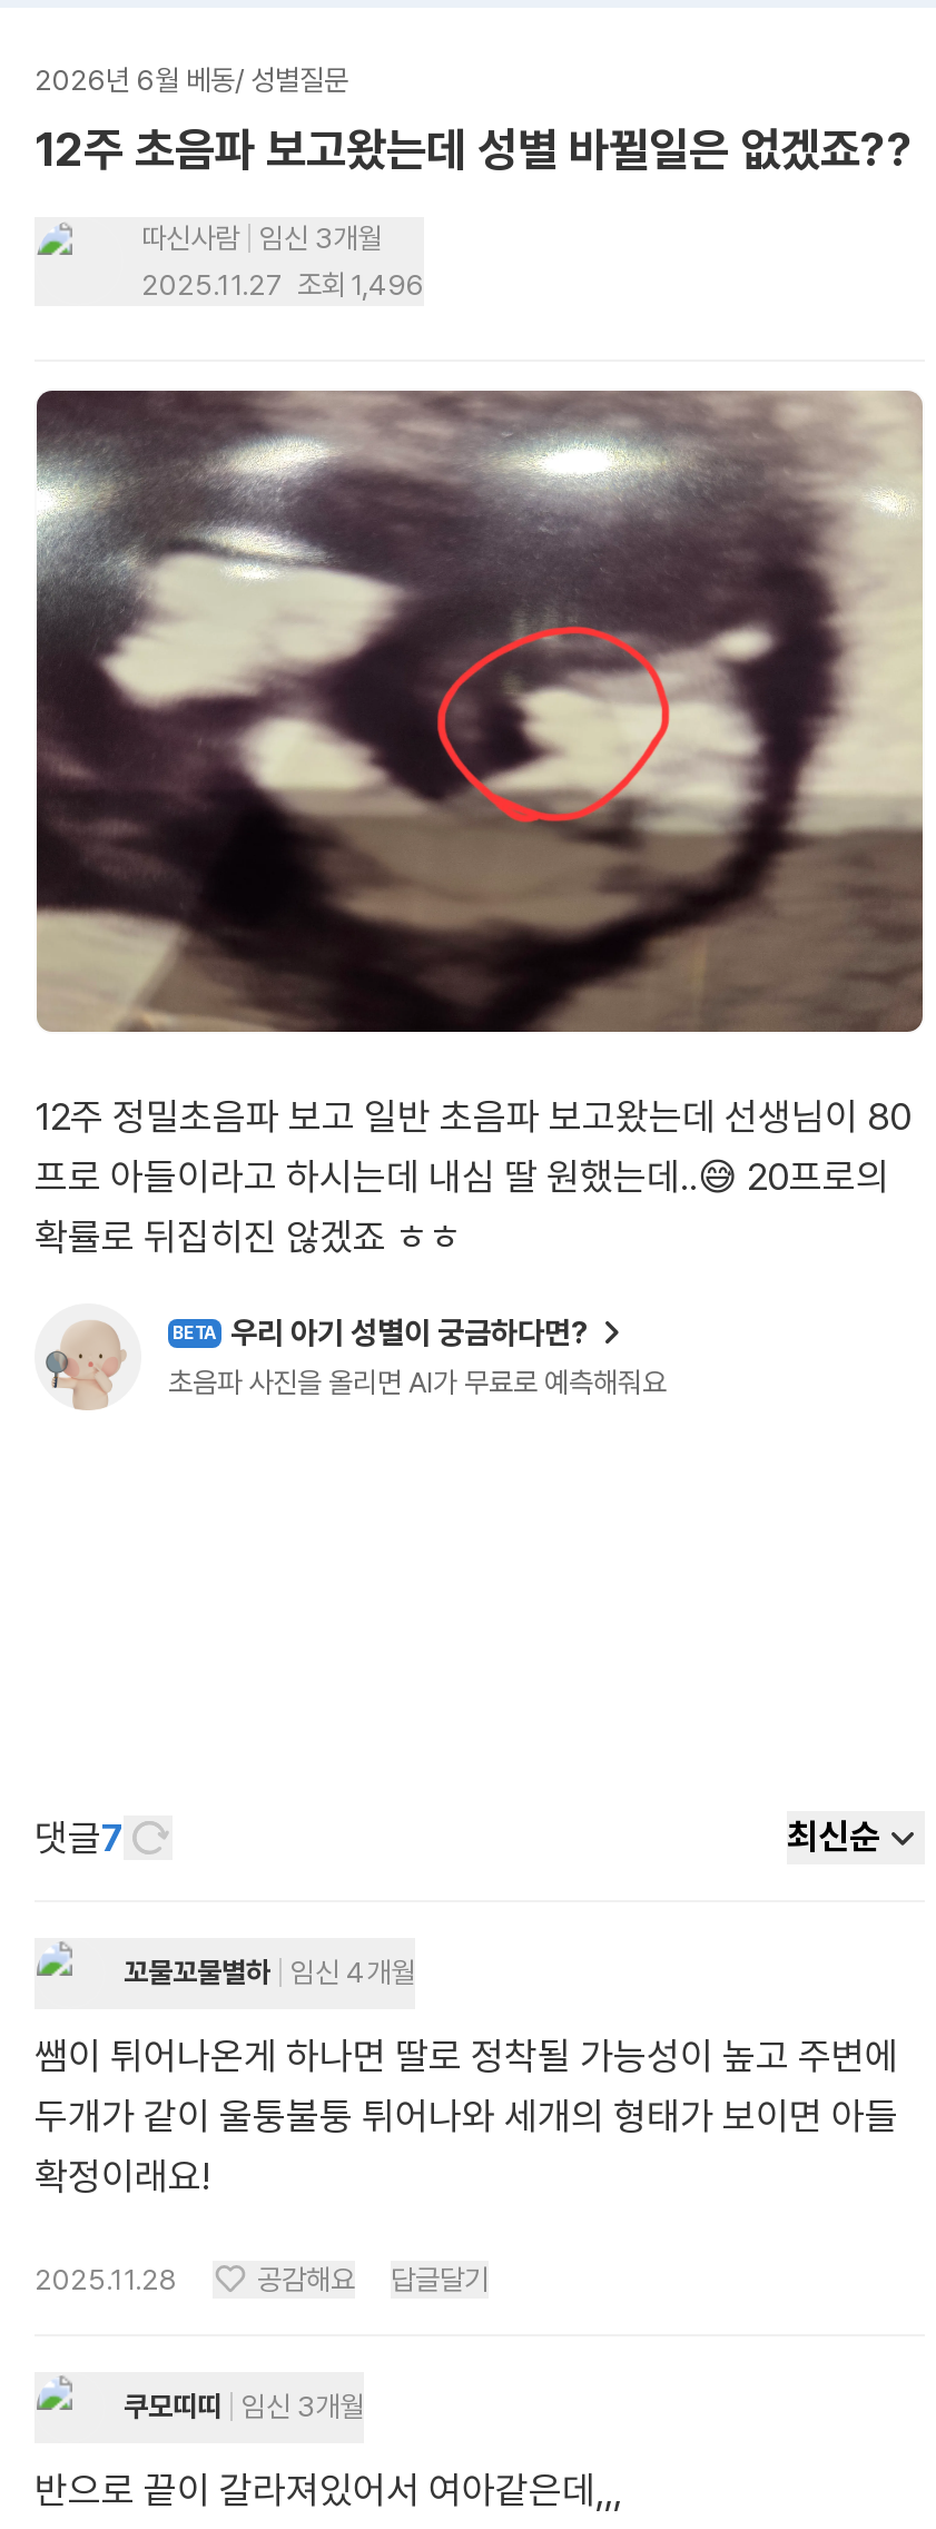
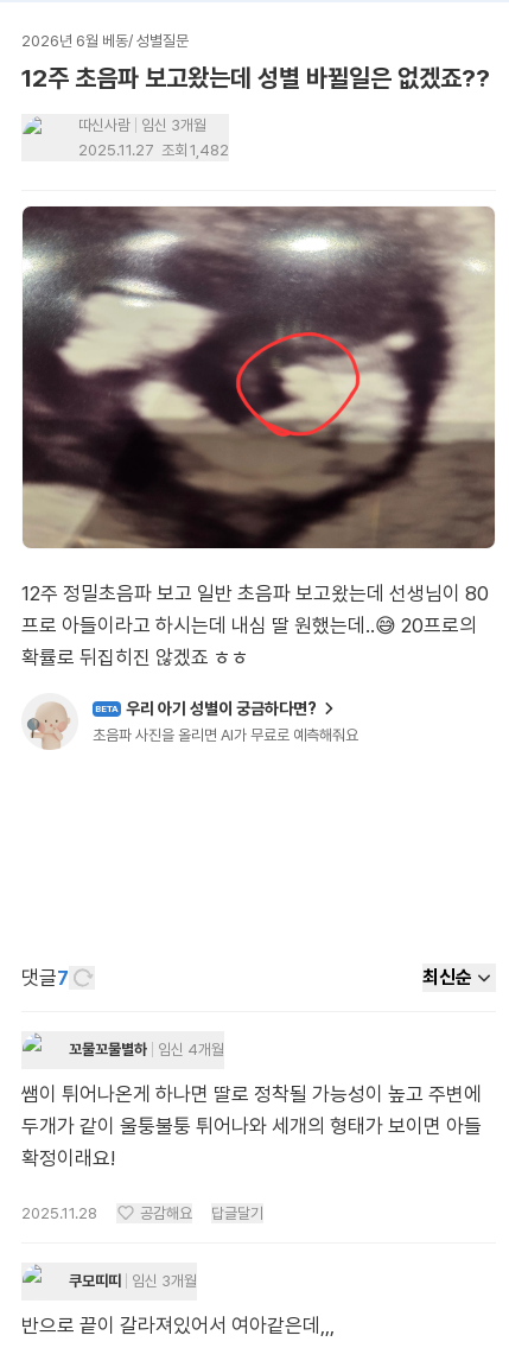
[141,268,424,302] 2025.11.27 조회 1,496 -> [78,141,229,159] 2025.11.27 조회 1,482

